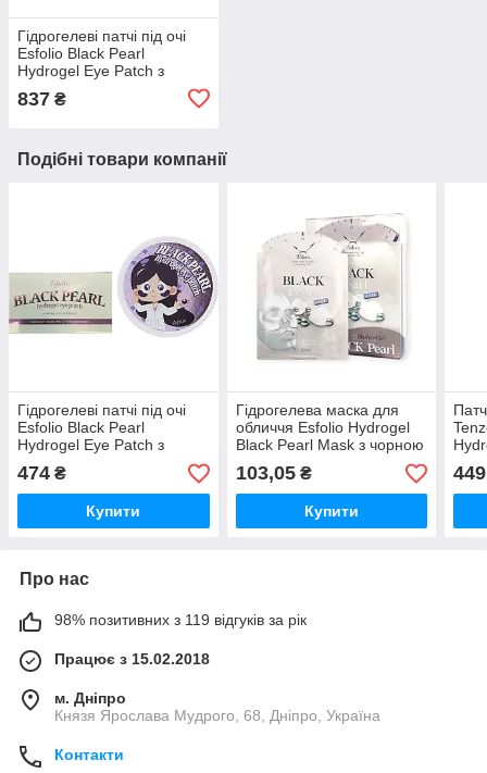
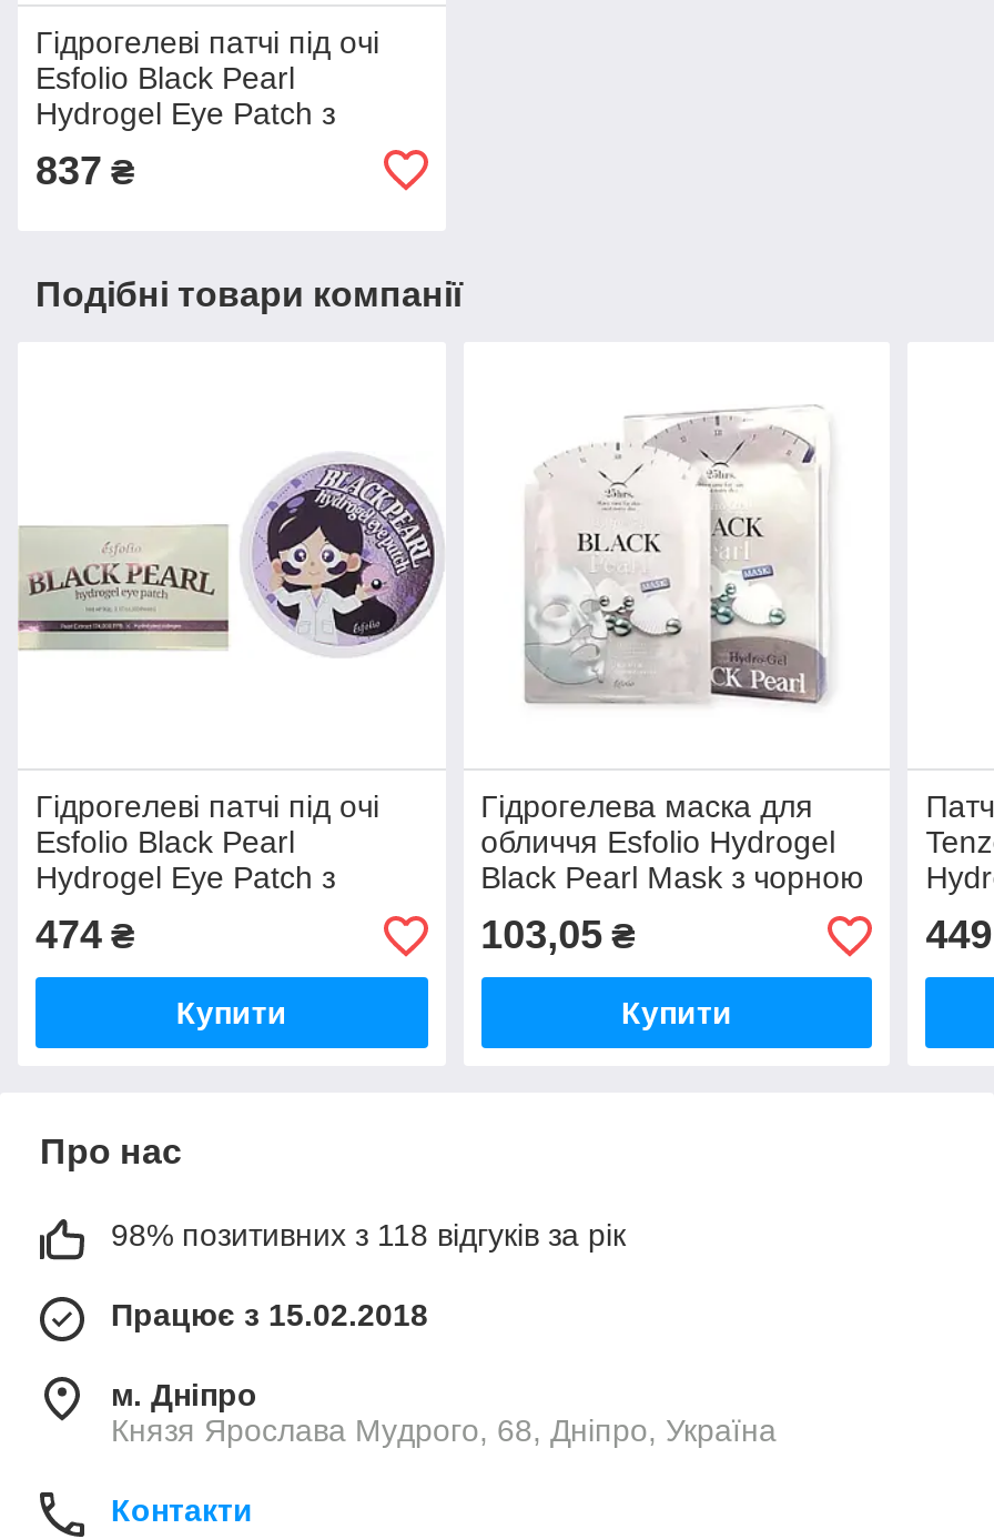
[54,612,307,629] 98% позитивних з 119 відгуків за рік -> [111,1218,626,1254] 98% позитивних з 118 відгуків за рік

